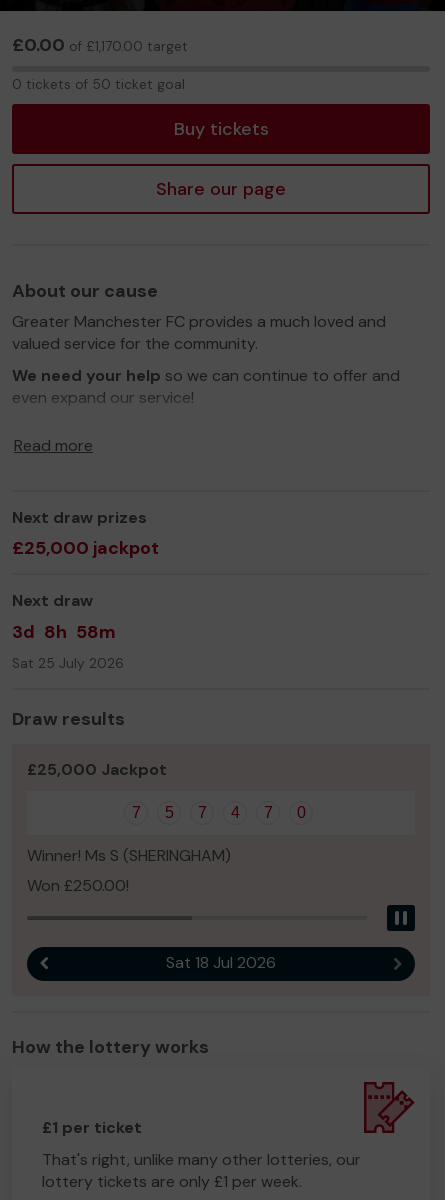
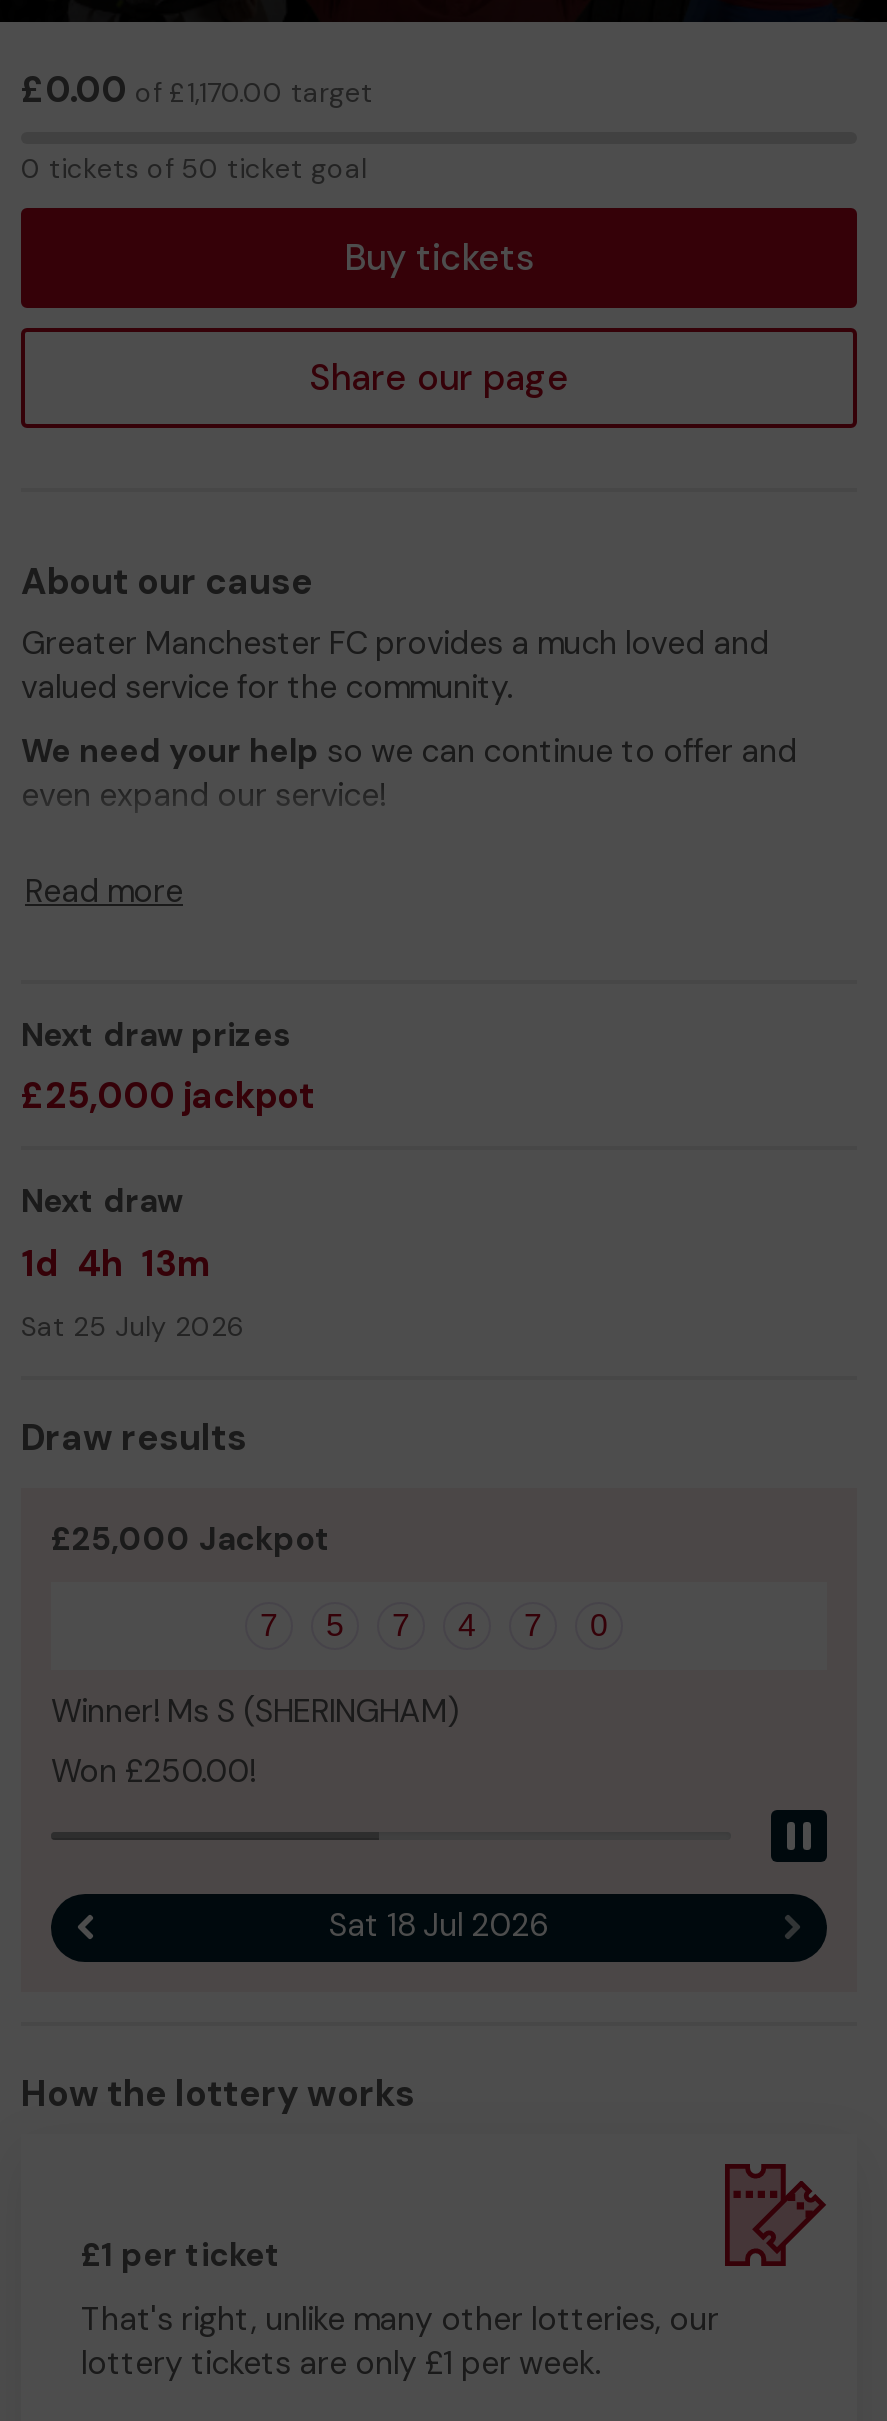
[12,619,116,643] 3d 8h 58m -> [21,1239,211,1287] 1d 4h 13m

